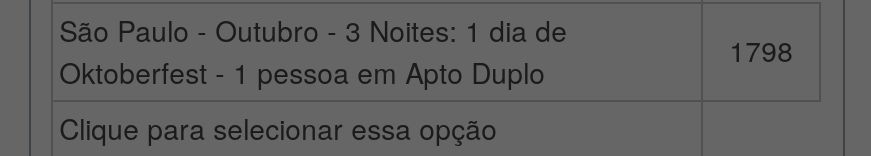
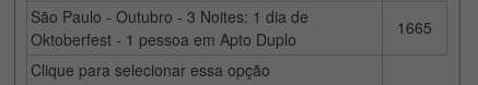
[729,30,793,70] 1798 -> [397,16,432,38] 1665

